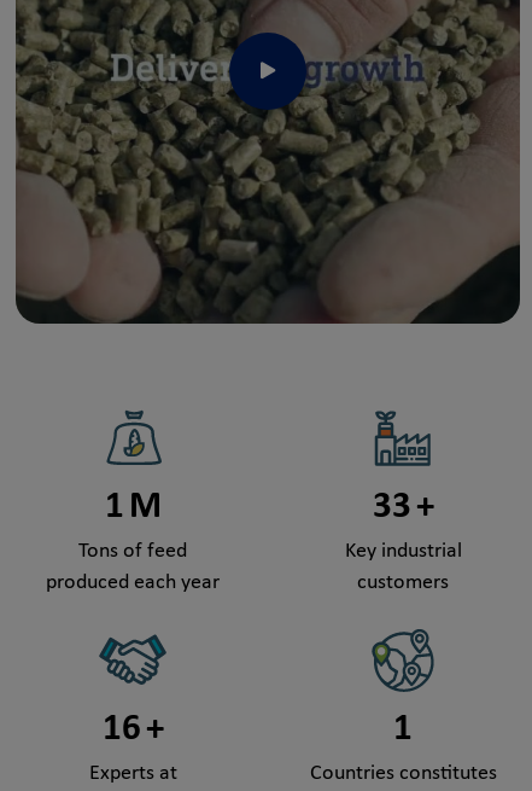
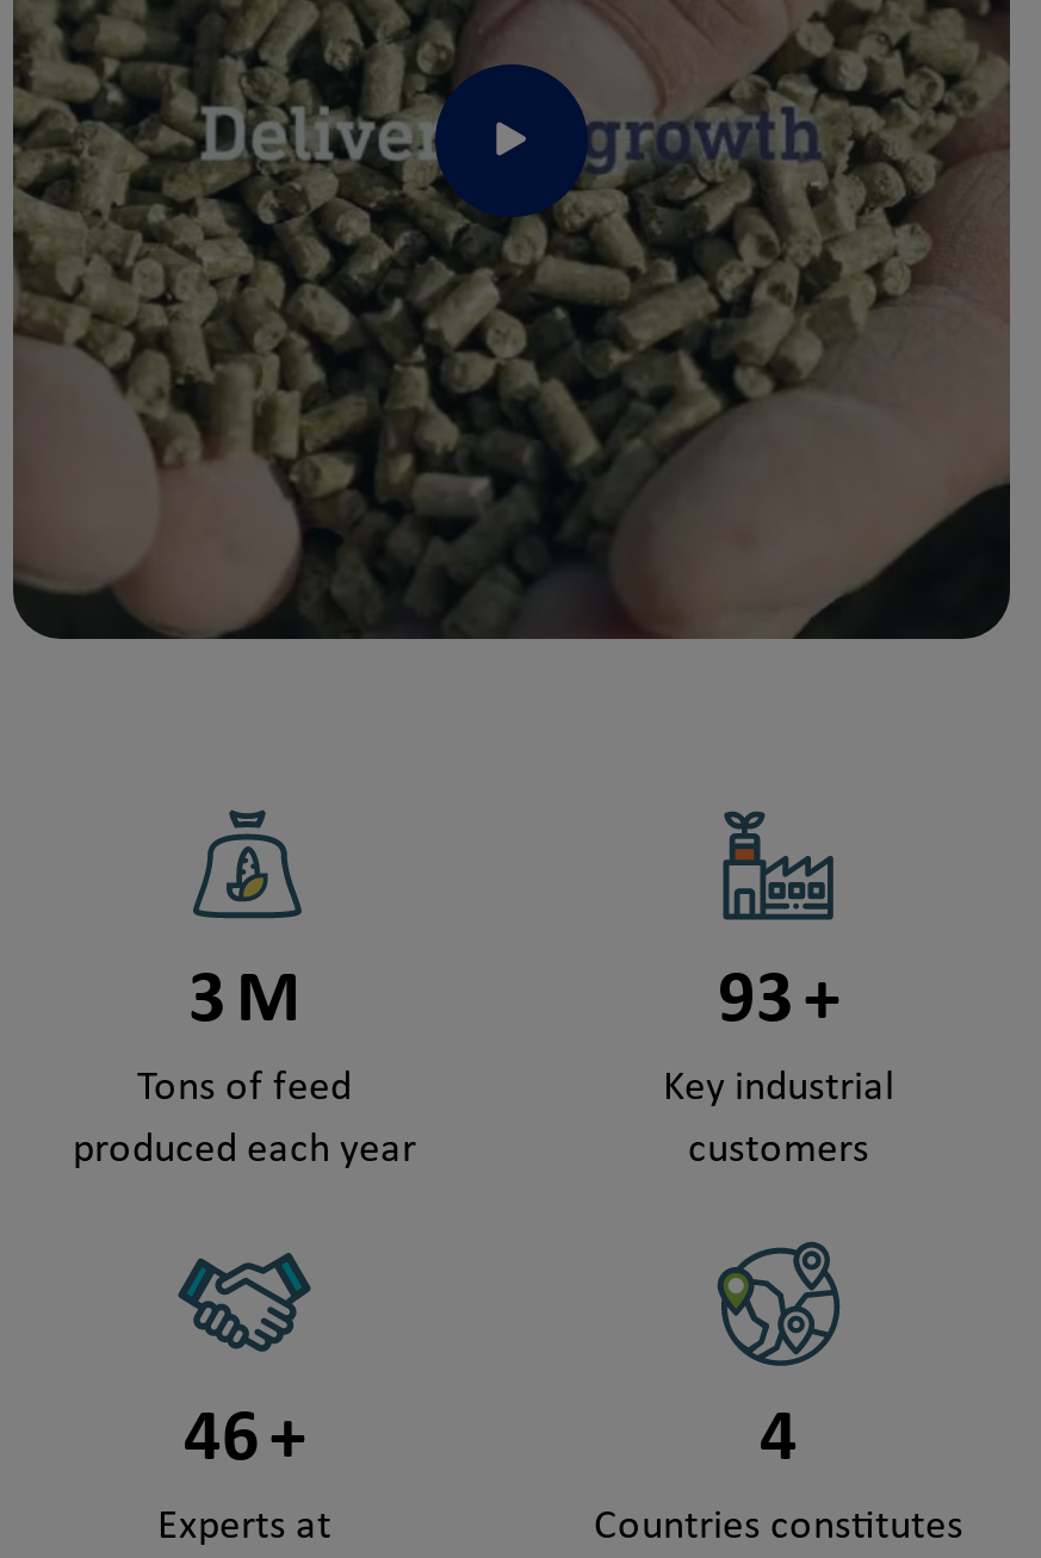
[104,489,161,527] 1 M -> [188,966,300,1039] 3 M
[372,489,434,527] 33 + -> [718,966,839,1039] 93 +
[102,711,163,749] 16 + -> [184,1404,305,1478] 46 +
[393,711,413,749] 1 -> [760,1404,798,1478] 4

